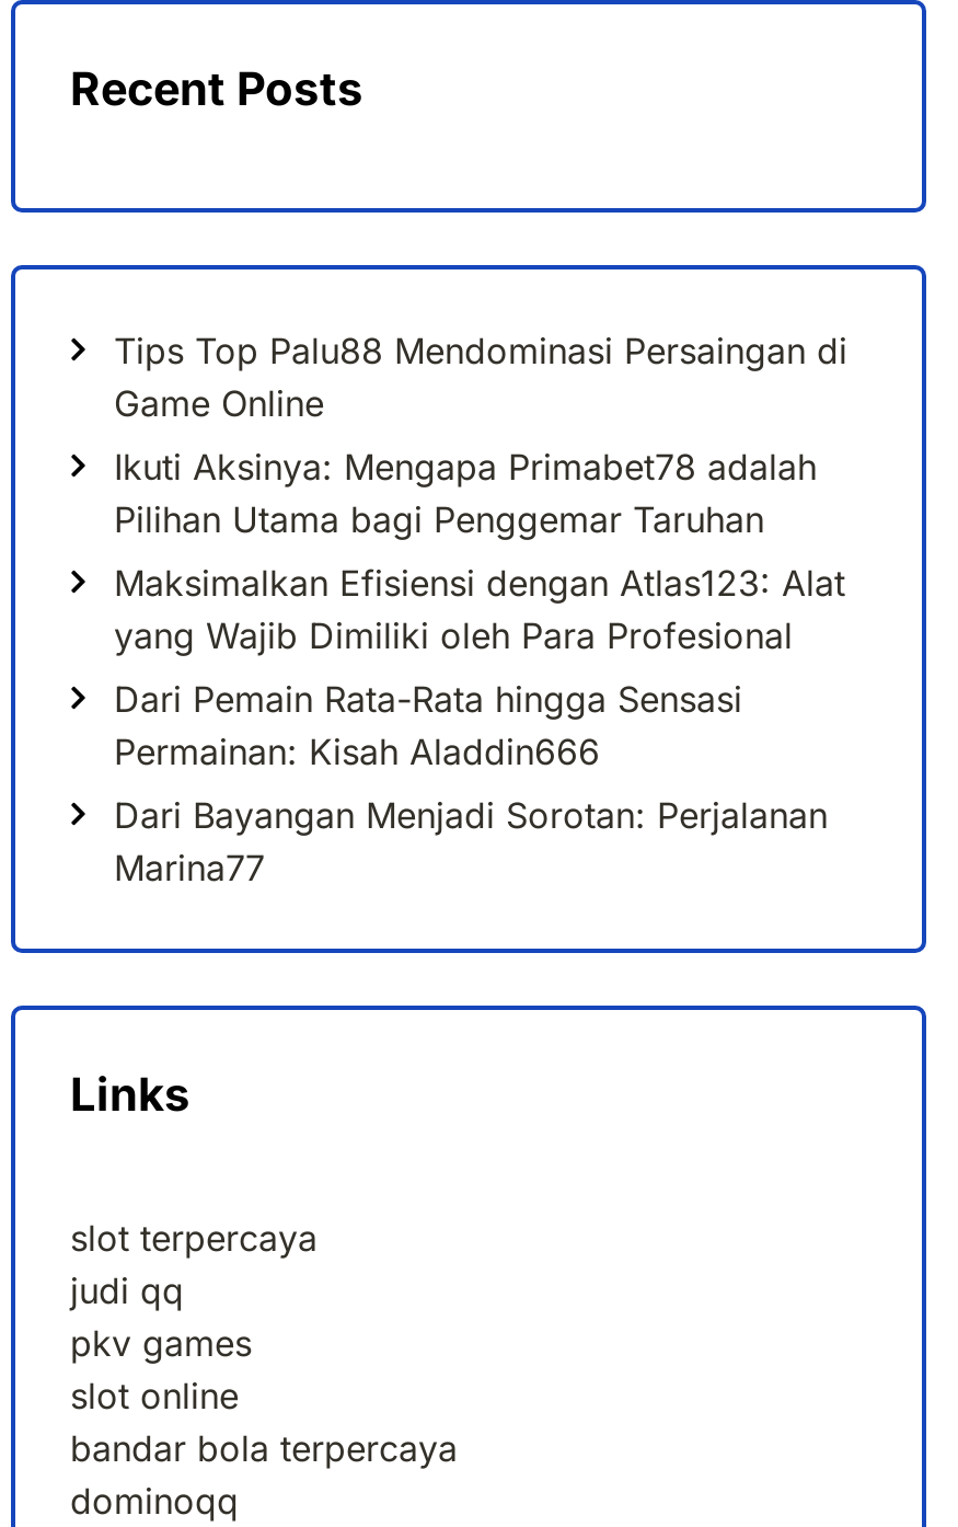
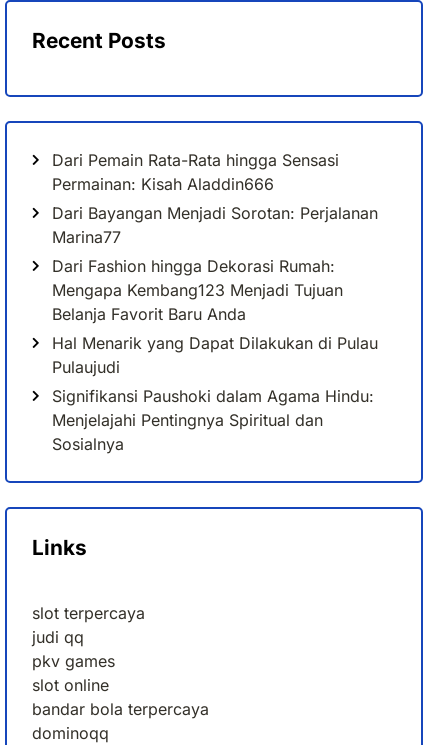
[114,329,847,657] Tips Top Palu88 Mendominasi Persaingan di | Game Online | Ikuti Aksinya: Mengapa Primabet78 adalah | Pilihan Utama bagi Penggemar Taruhan | Maksimalkan Efisiensi dengan Atlas123: Alat | yang Wajib Dimiliki oleh Para Profesional -> none
moved [114,677,828,890] -> [52,150,378,247]: Dari Pemain Rata-Rata hingga Sensasi | Permainan: Kisah Aladdin666 | Dari Bayangan Menjadi Sorotan: Perjalanan | Marina77
none -> [52,256,378,454] Dari Fashion hingga Dekorasi Rumah: | Mengapa Kembang123 Menjadi Tujuan | Belanja Favorit Baru Anda | Hal Menarik yang Dapat Dilakukan di Pulau | Pulaujudi | Signifikansi Paushoki dalam Agama Hindu: | Menjelajahi Pentingnya Spiritual dan | Sosialnya

